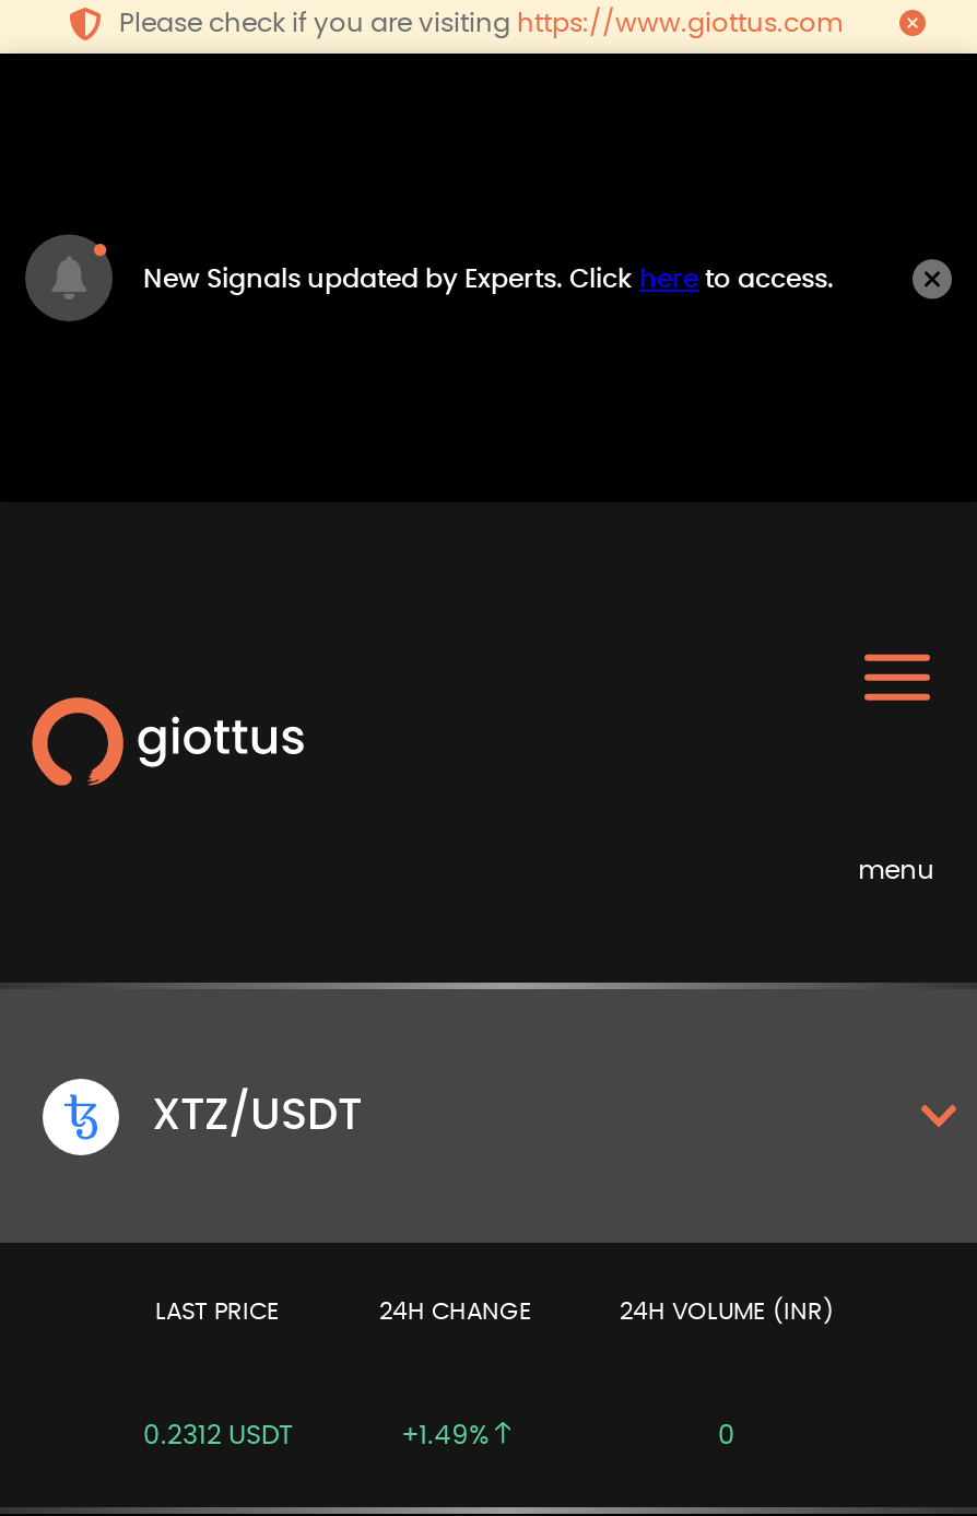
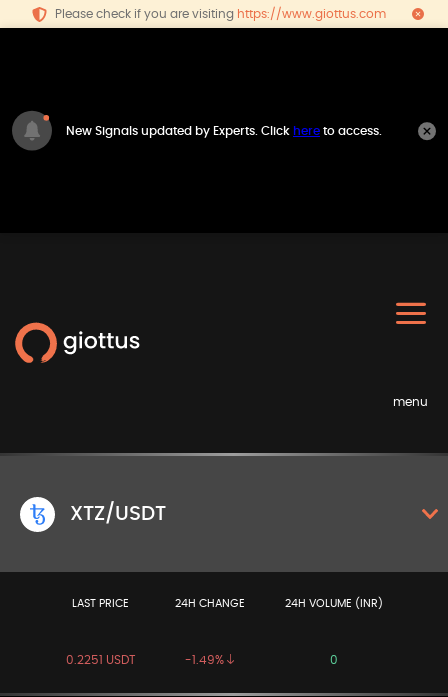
[143,1422,292,1448] 0.2312 USDT -> [65,654,134,666] 0.2251 USDT
[401,1422,495,1448] +1.49% -> [185,654,227,666] -1.49%

